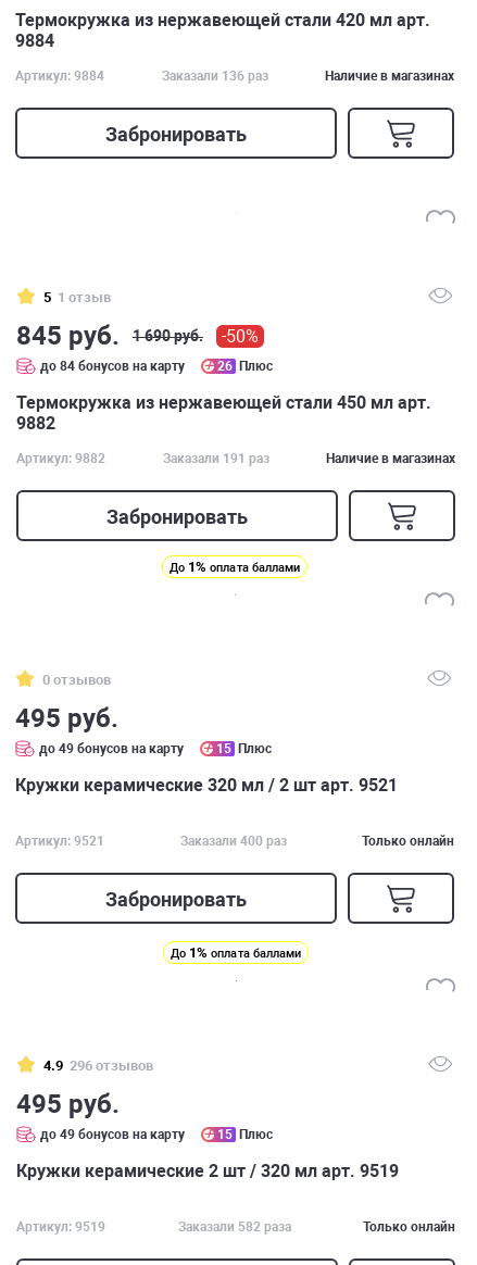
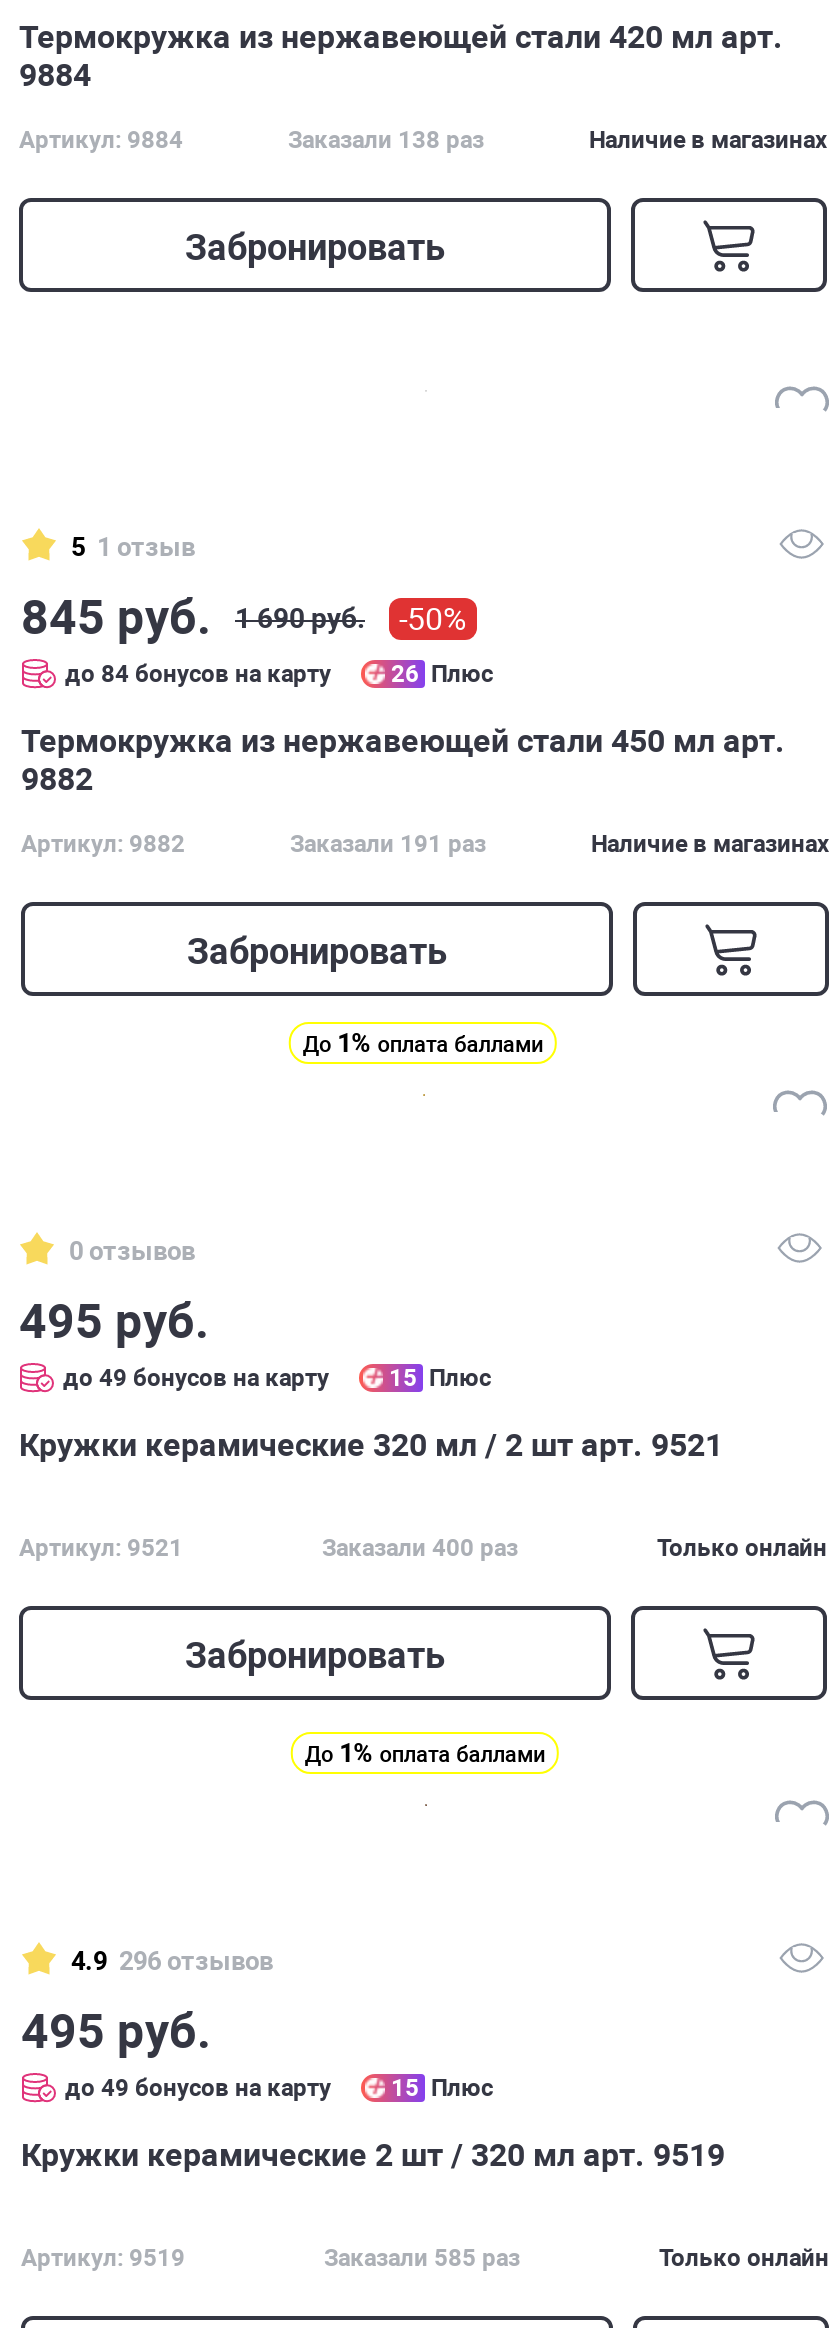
[161,69,268,84] Заказали 136 раз -> [288,127,484,155] Заказали 138 раз
[178,1220,291,1235] Заказали 582 раза -> [324,2245,520,2273] Заказали 585 раз

